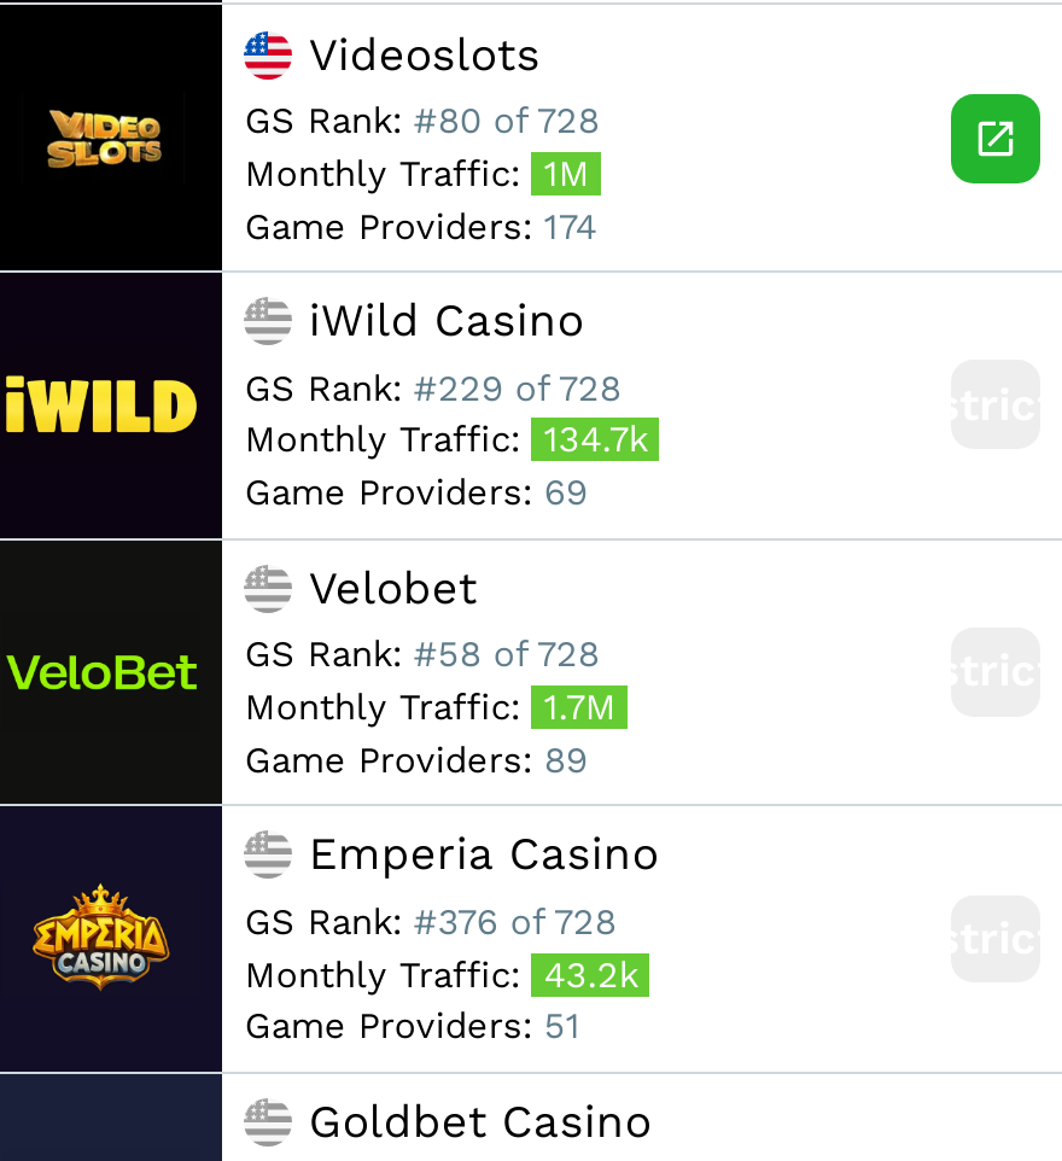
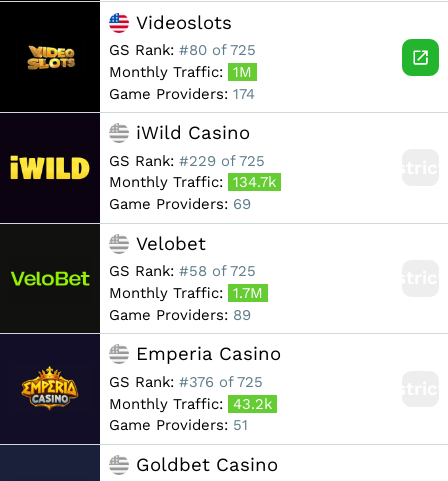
[245,99,599,143] GS Rank: #80 of 728 -> [109,41,256,59] GS Rank: #80 of 725
[245,366,621,410] GS Rank: #229 of 728 -> [109,152,265,170] GS Rank: #229 of 725
[245,633,599,677] GS Rank: #58 of 728 -> [109,262,256,280] GS Rank: #58 of 725
[245,900,616,943] GS Rank: #376 of 728 -> [109,373,263,391] GS Rank: #376 of 725

